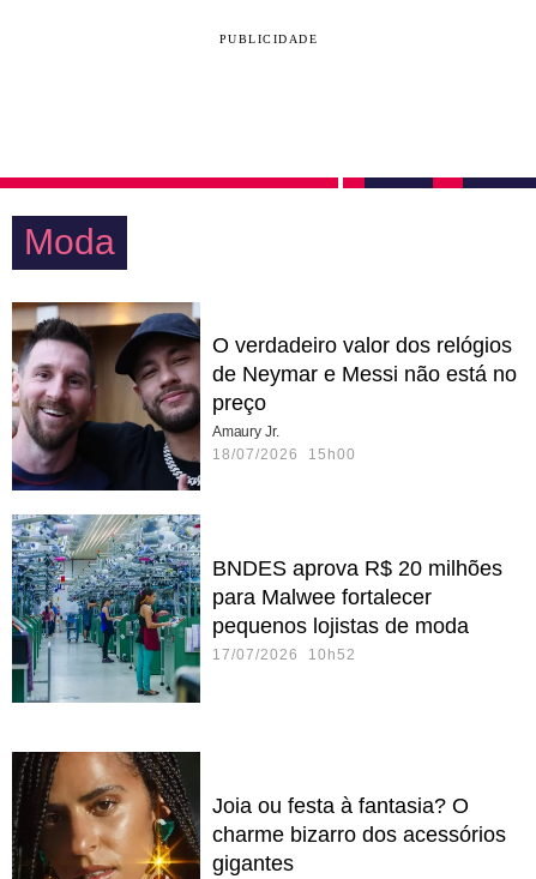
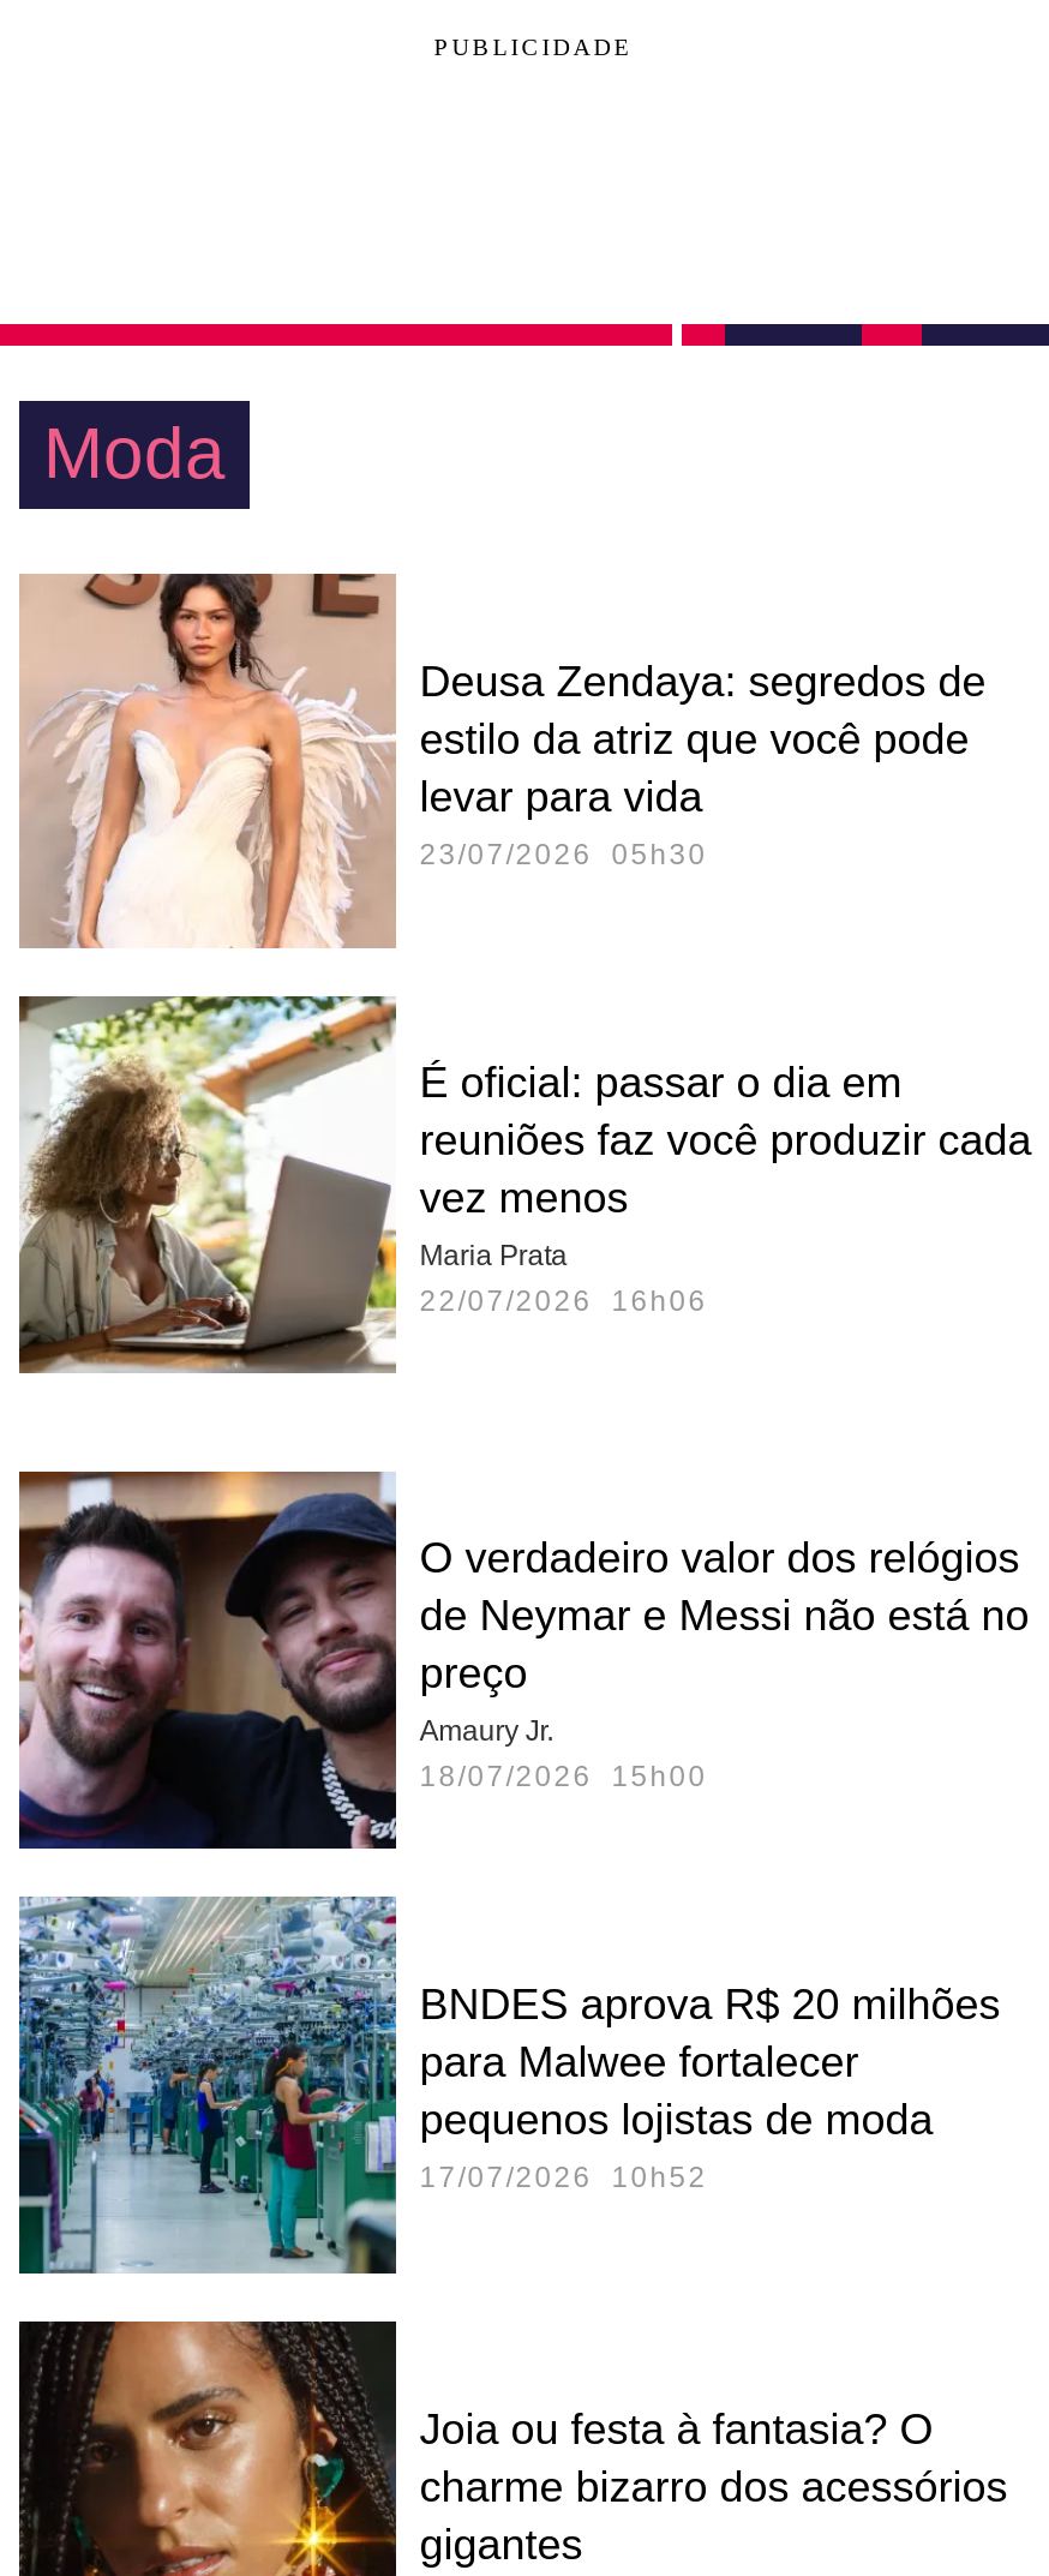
none -> [17,995,1032,1377] [image] | É oficial: passar o dia em | reuniões faz você produzir cada | vez menos | Maria Prata | 22/07/2026 16h06
none -> [19,573,986,949] [image] | Deusa Zendaya: segredos de | estilo da atriz que você pode | levar para vida | 23/07/2026 05h30
moved [10,300,517,663] -> [14,1468,1029,2194]: [image] | O verdadeiro valor dos relógios | de Neymar e Messi não está no | ... | pequenos lojistas de moda | 17/07/2026 10h52

